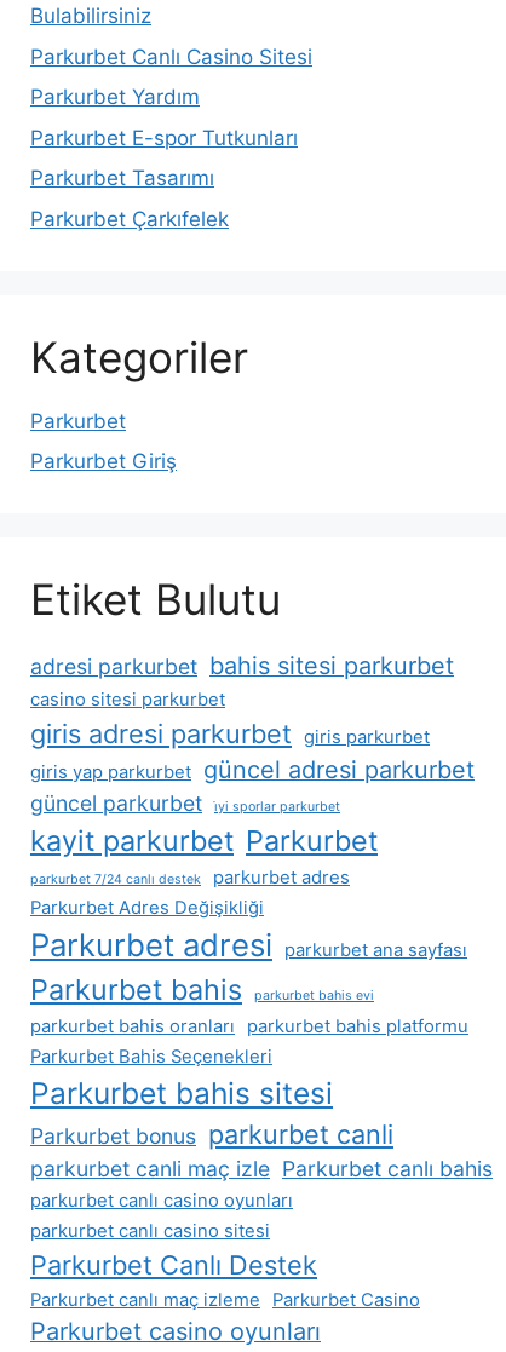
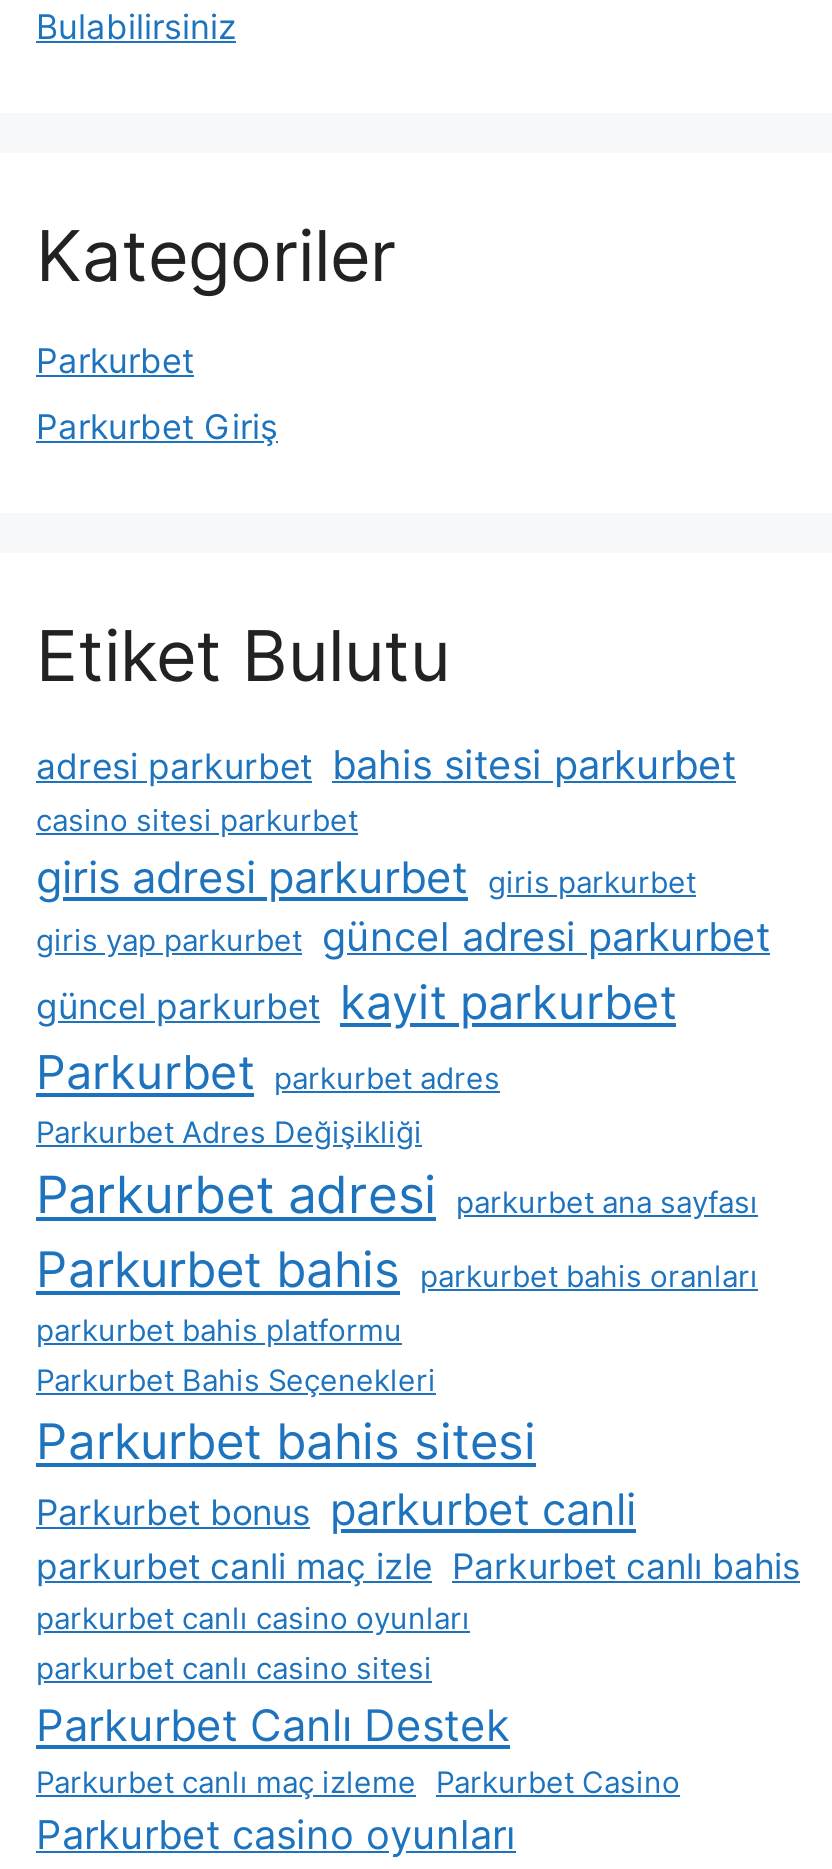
[30,44,312,231] Parkurbet Canlı Casino Sitesi | Parkurbet Yardım | Parkurbet E-spor Tutkunları | Parkurbet Tasarımı | Parkurbet Çarkıfelek -> none
[30,790,378,888] güncel parkurbet | i̇yi sporlar parkurbet | kayit parkurbet Parkurbet | parkurbet 7/24 canlı destek | parkurbet adres -> [36,973,676,1101] güncel parkurbet kayit parkurbet | Parkurbet parkurbet adres
[30,972,468,1037] Parkurbet bahis | parkurbet bahis evi | parkurbet bahis oranları parkurbet bahis platformu -> [36,1239,758,1349] Parkurbet bahis parkurbet bahis oranları | parkurbet bahis platformu

